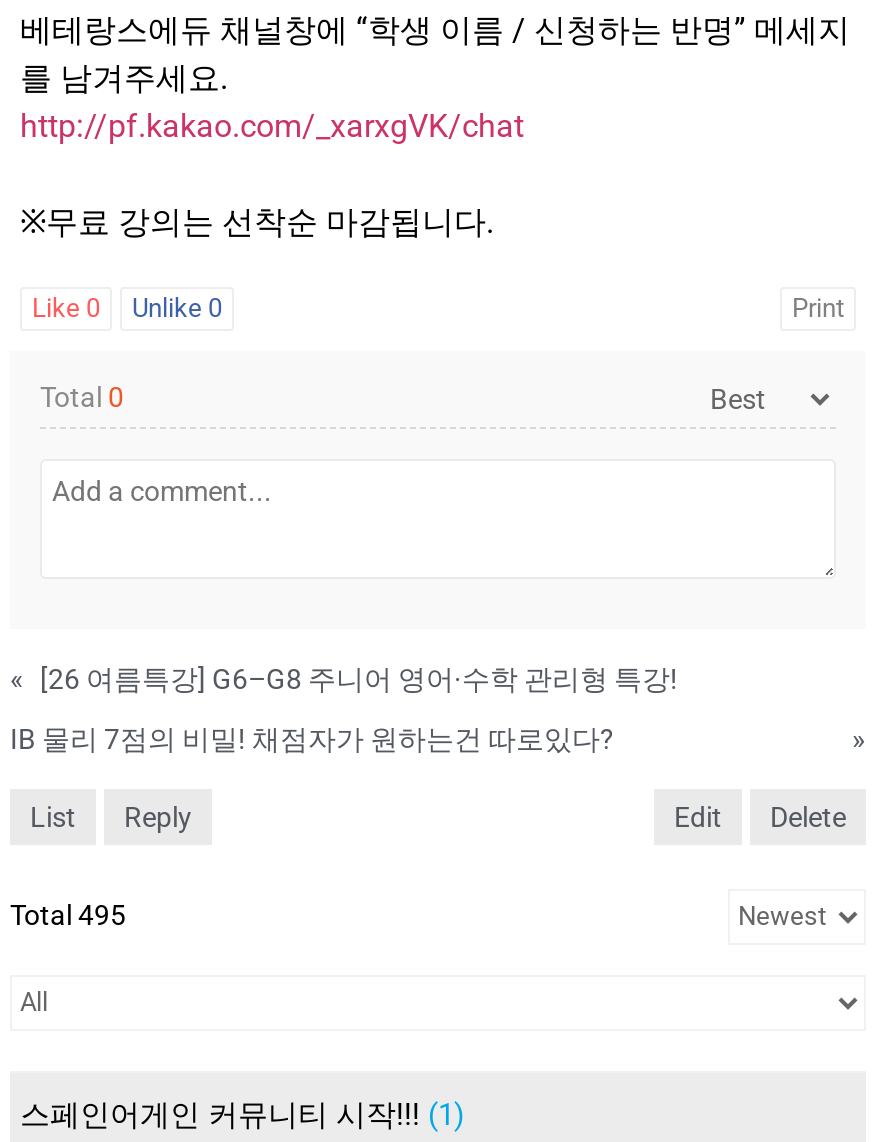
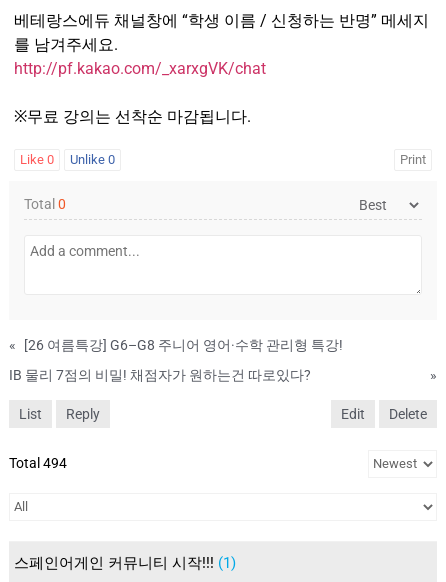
[10,899,126,931] Total 495 -> [9,455,67,471] Total 494

